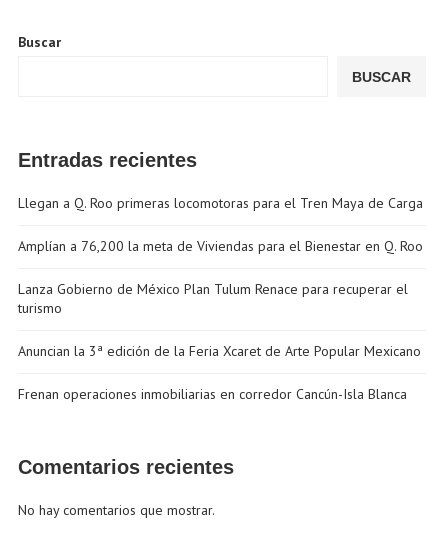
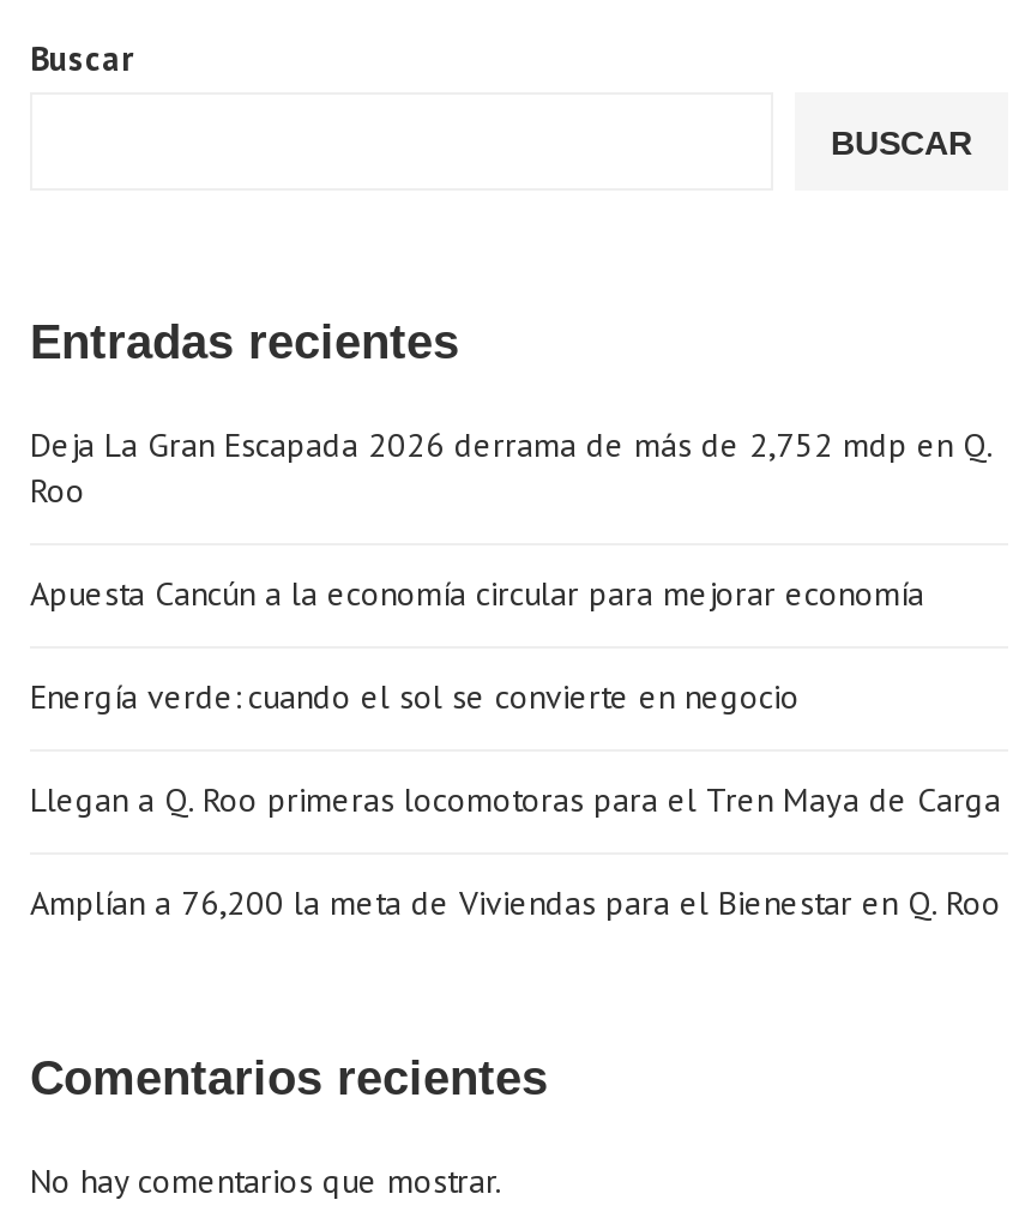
none -> [30,424,991,719] Deja La Gran Escapada 2026 derrama de más de 2,752 mdp en Q. | Roo | Apuesta Cancún a la economía circular para mejorar economía | Energía verde: cuando el sol se convierte en negocio
moved [18,194,423,255] -> [30,779,1001,925]: Llegan a Q. Roo primeras locomotoras para el Tren Maya de Carga | Amplían a 76,200 la meta de Viviendas para el Bienestar en Q. Roo
[18,280,421,403] Lanza Gobierno de México Plan Tulum Renace para recuperar el | turismo | Anuncian la 3ª edición de la Feria Xcaret de Arte Popular Mexicano | Frenan operaciones inmobiliarias en corredor Cancún-Isla Blanca -> none

